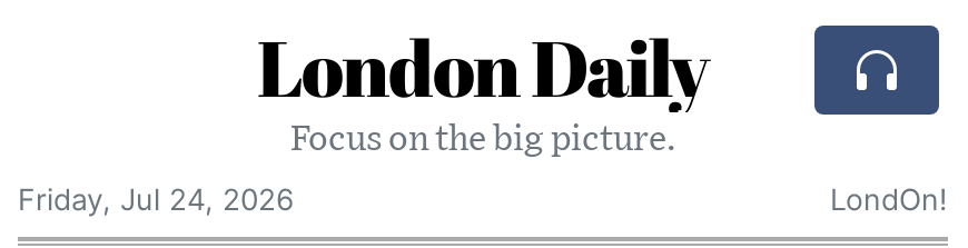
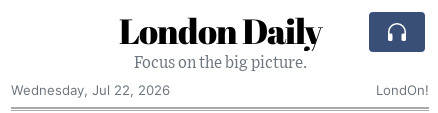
[18,181,294,217] Friday, Jul 24, 2026 -> [11,82,170,98] Wednesday, Jul 22, 2026

